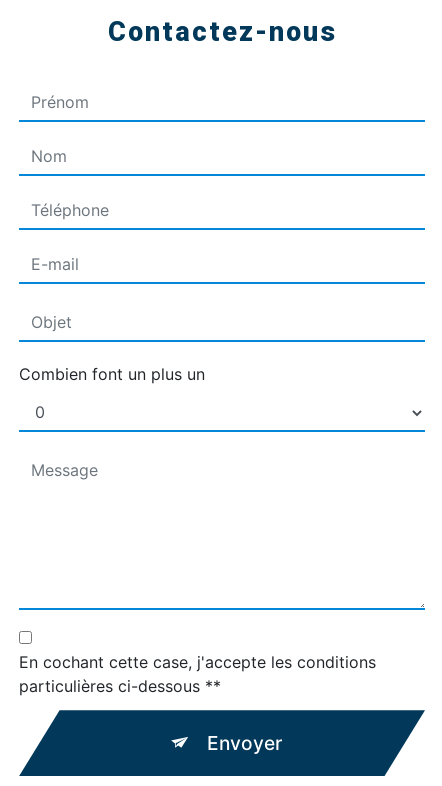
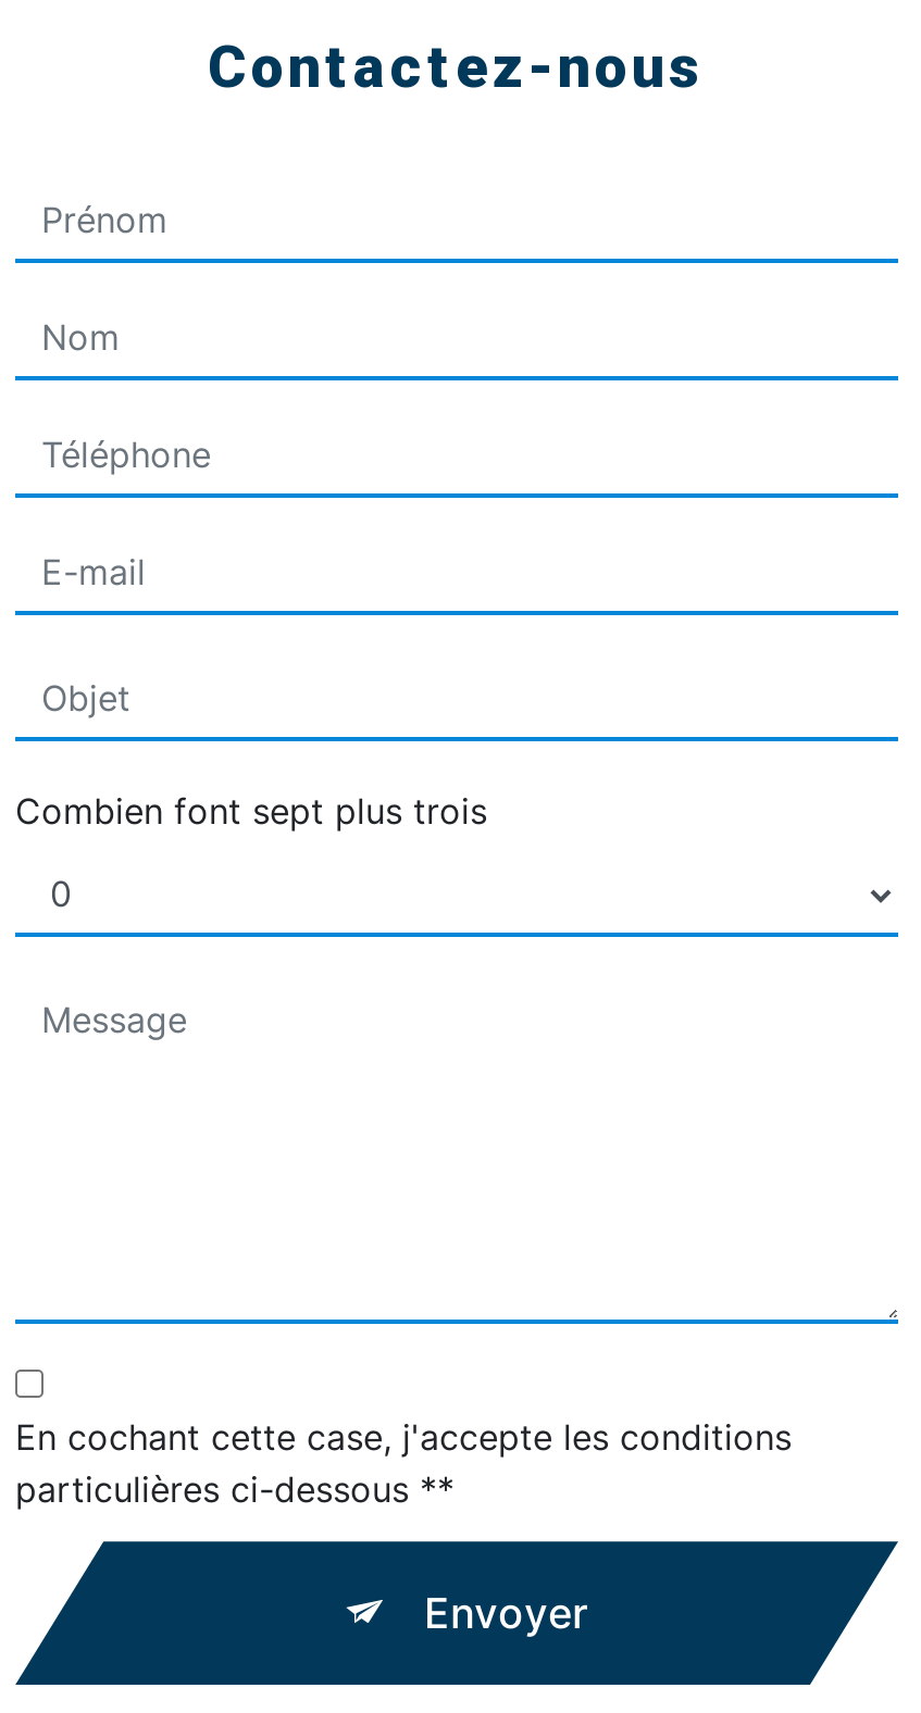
[19,364,205,384] Combien font un plus un -> [15,789,487,833] Combien font sept plus trois

